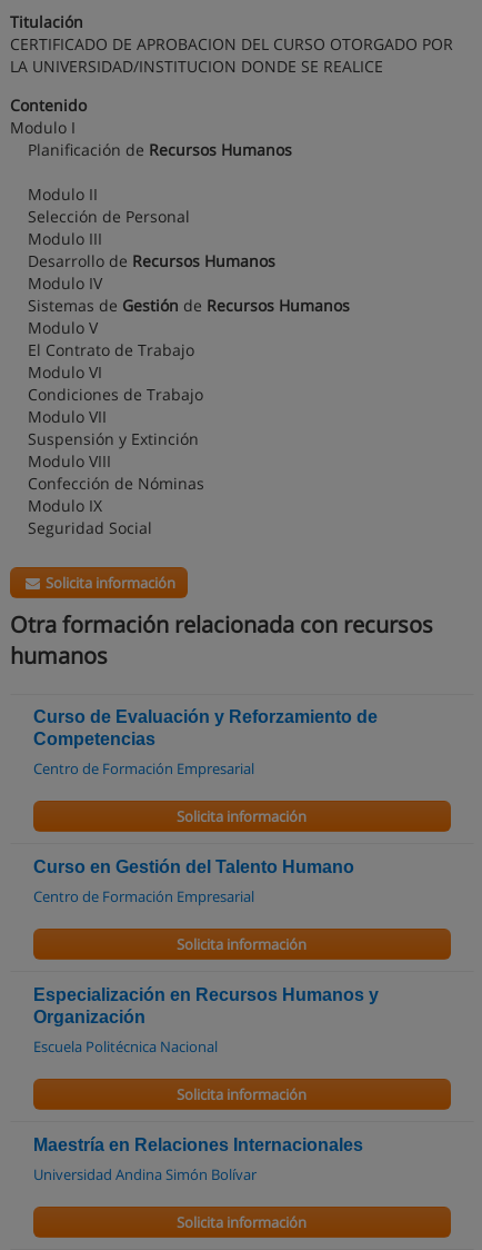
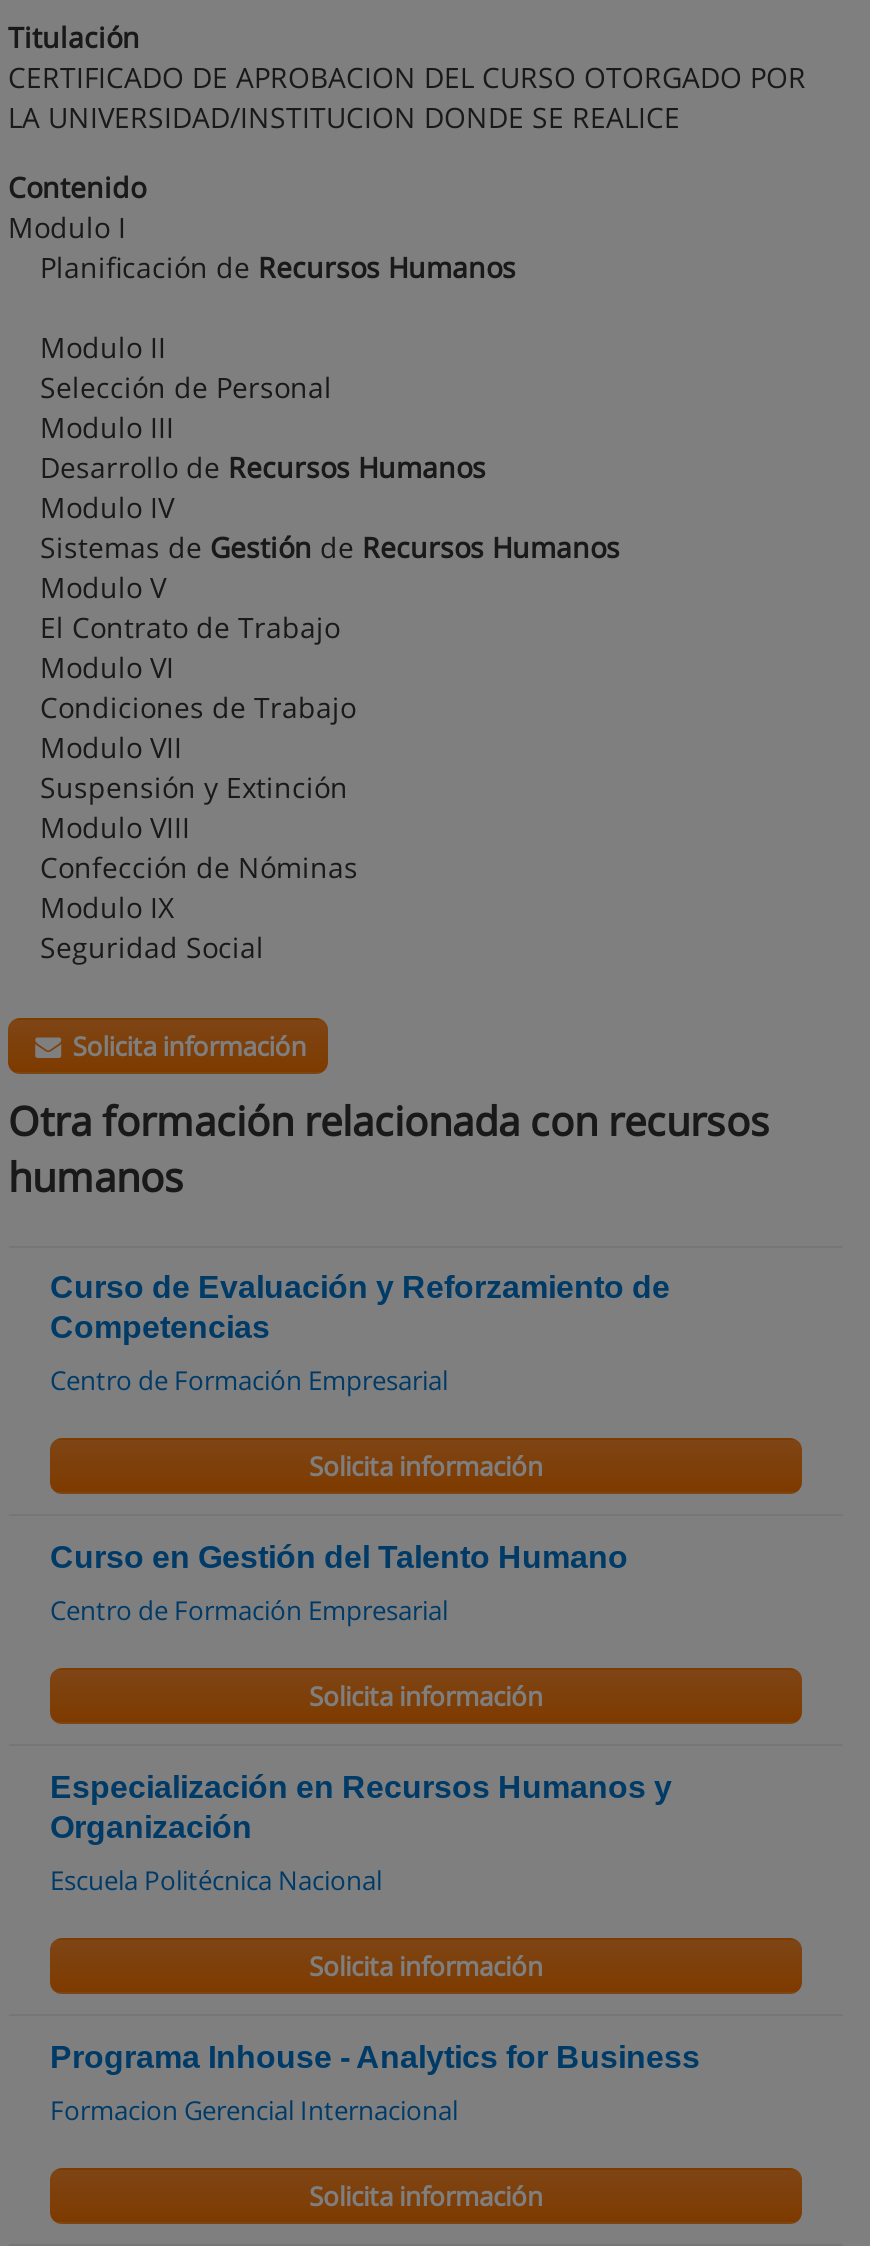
[33,1135,363,1154] Maestría en Relaciones Internacionales -> [50,2040,700,2074] Programa Inhouse - Analytics for Business
[33,1164,257,1184] Universidad Andina Simón Bolívar -> [50,2092,458,2128] Formacion Gerencial Internacional

